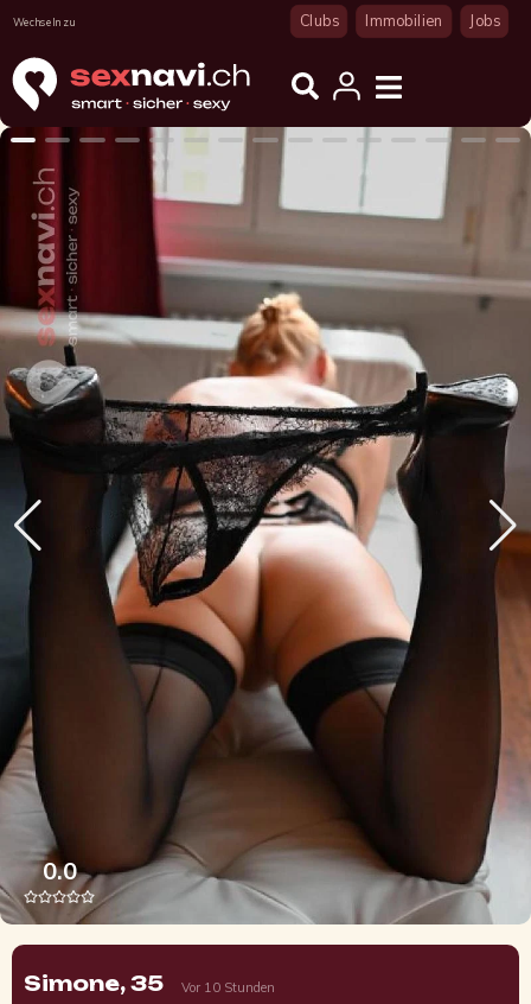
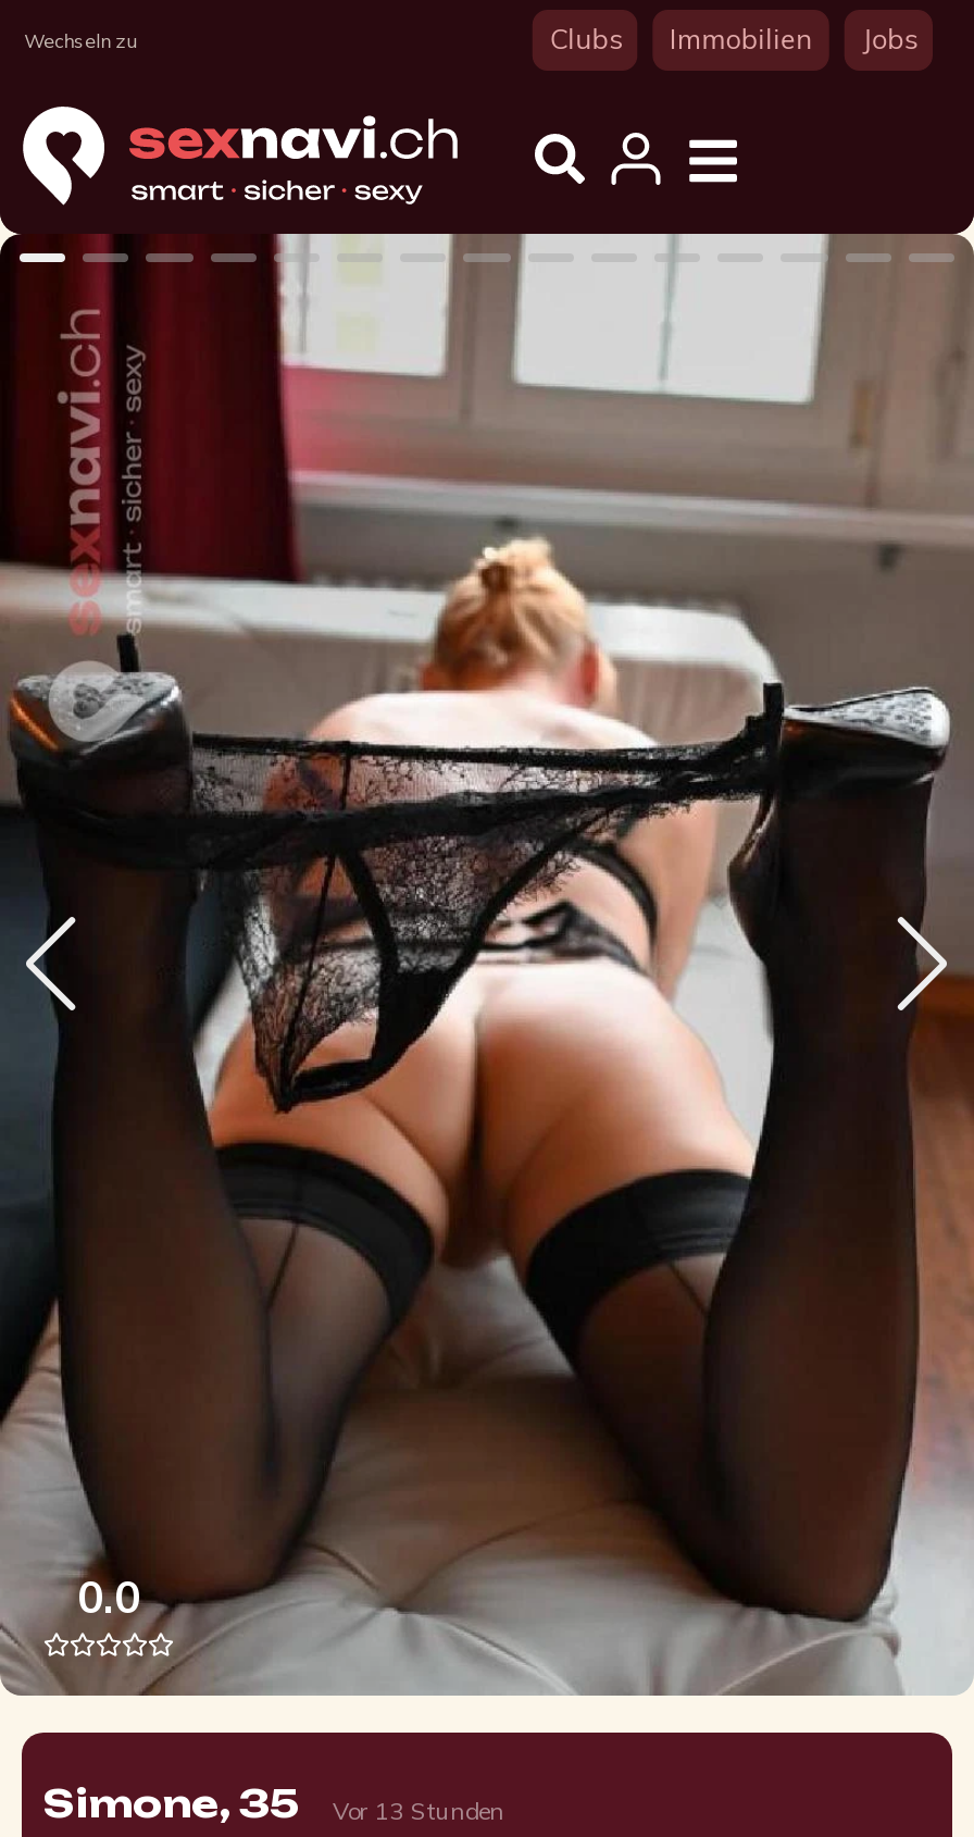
[24,971,275,996] Simone, 35 Vor 10 Stunden -> [43,1780,504,1826] Simone, 35 Vor 13 Stunden

